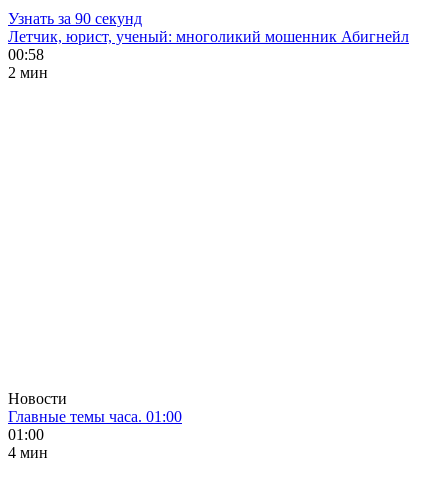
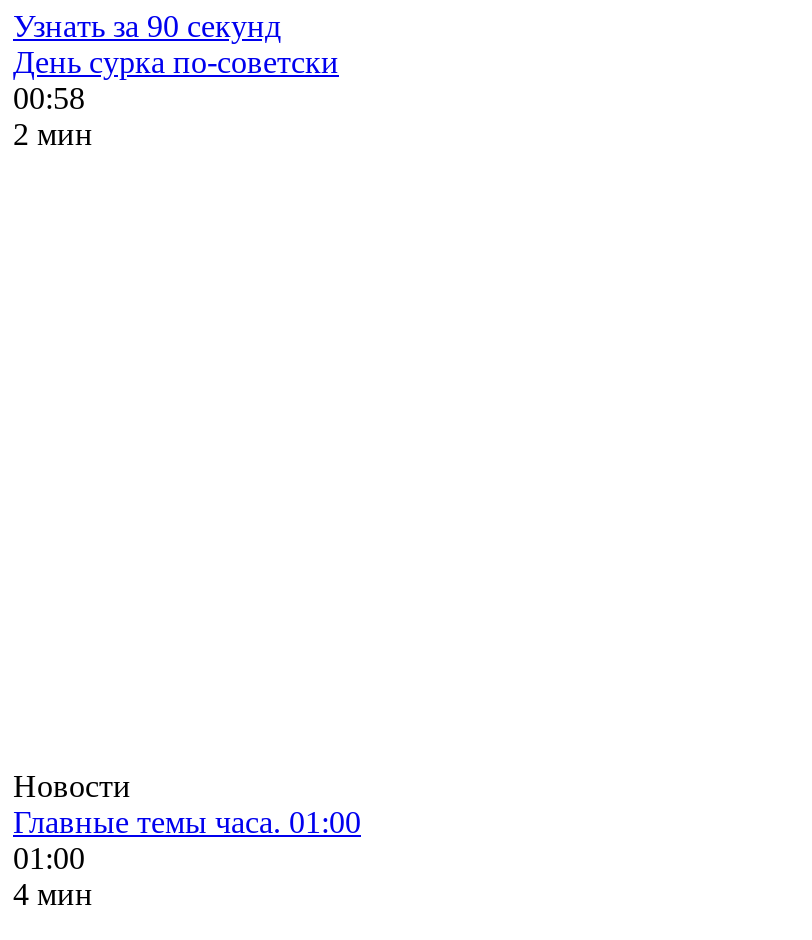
[8,28,409,45] Летчик, юрист, ученый: многоликий мошенник Абигнейл -> [13,45,339,79] День сурка по-советски

